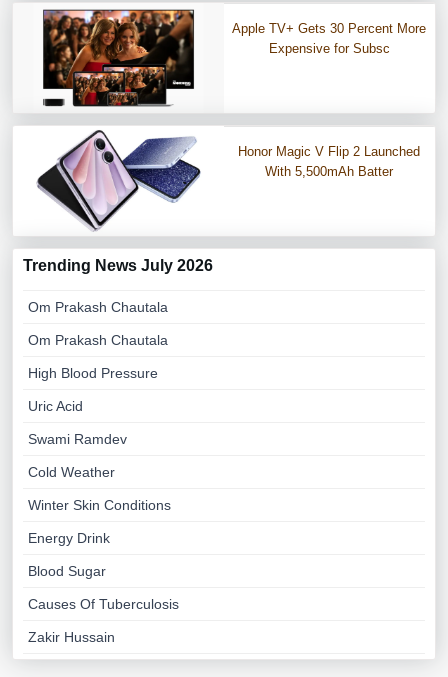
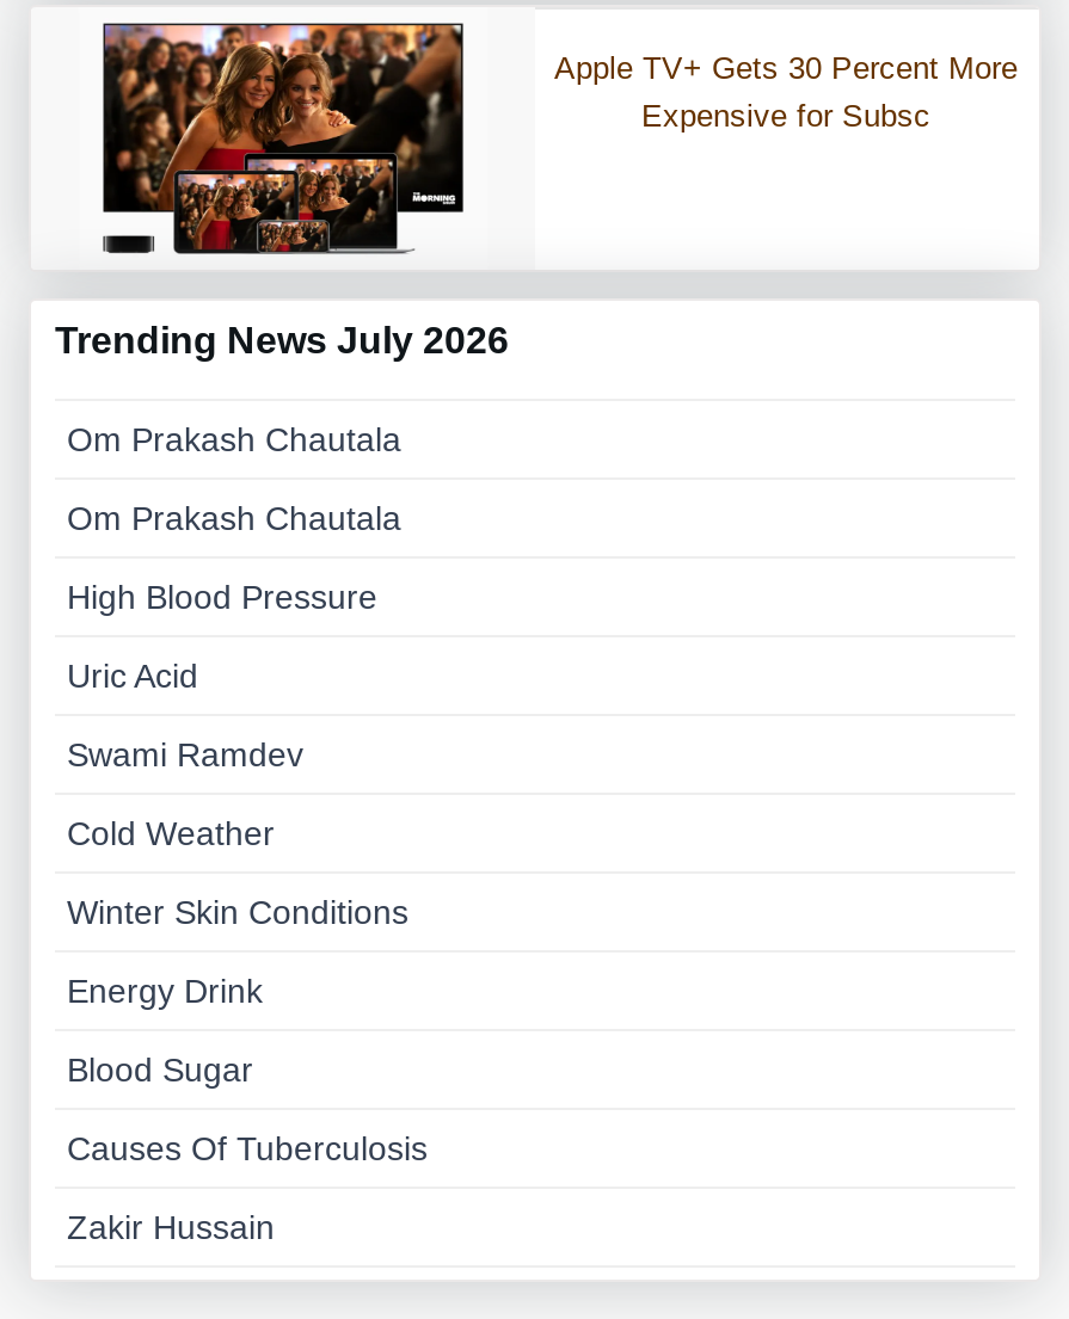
[36,129,420,231] [image] | Honor Magic V Flip 2 Launched | With 5,500mAh Batter -> none

